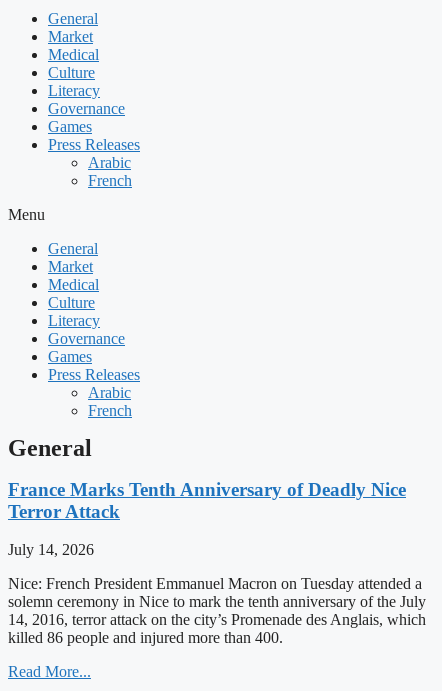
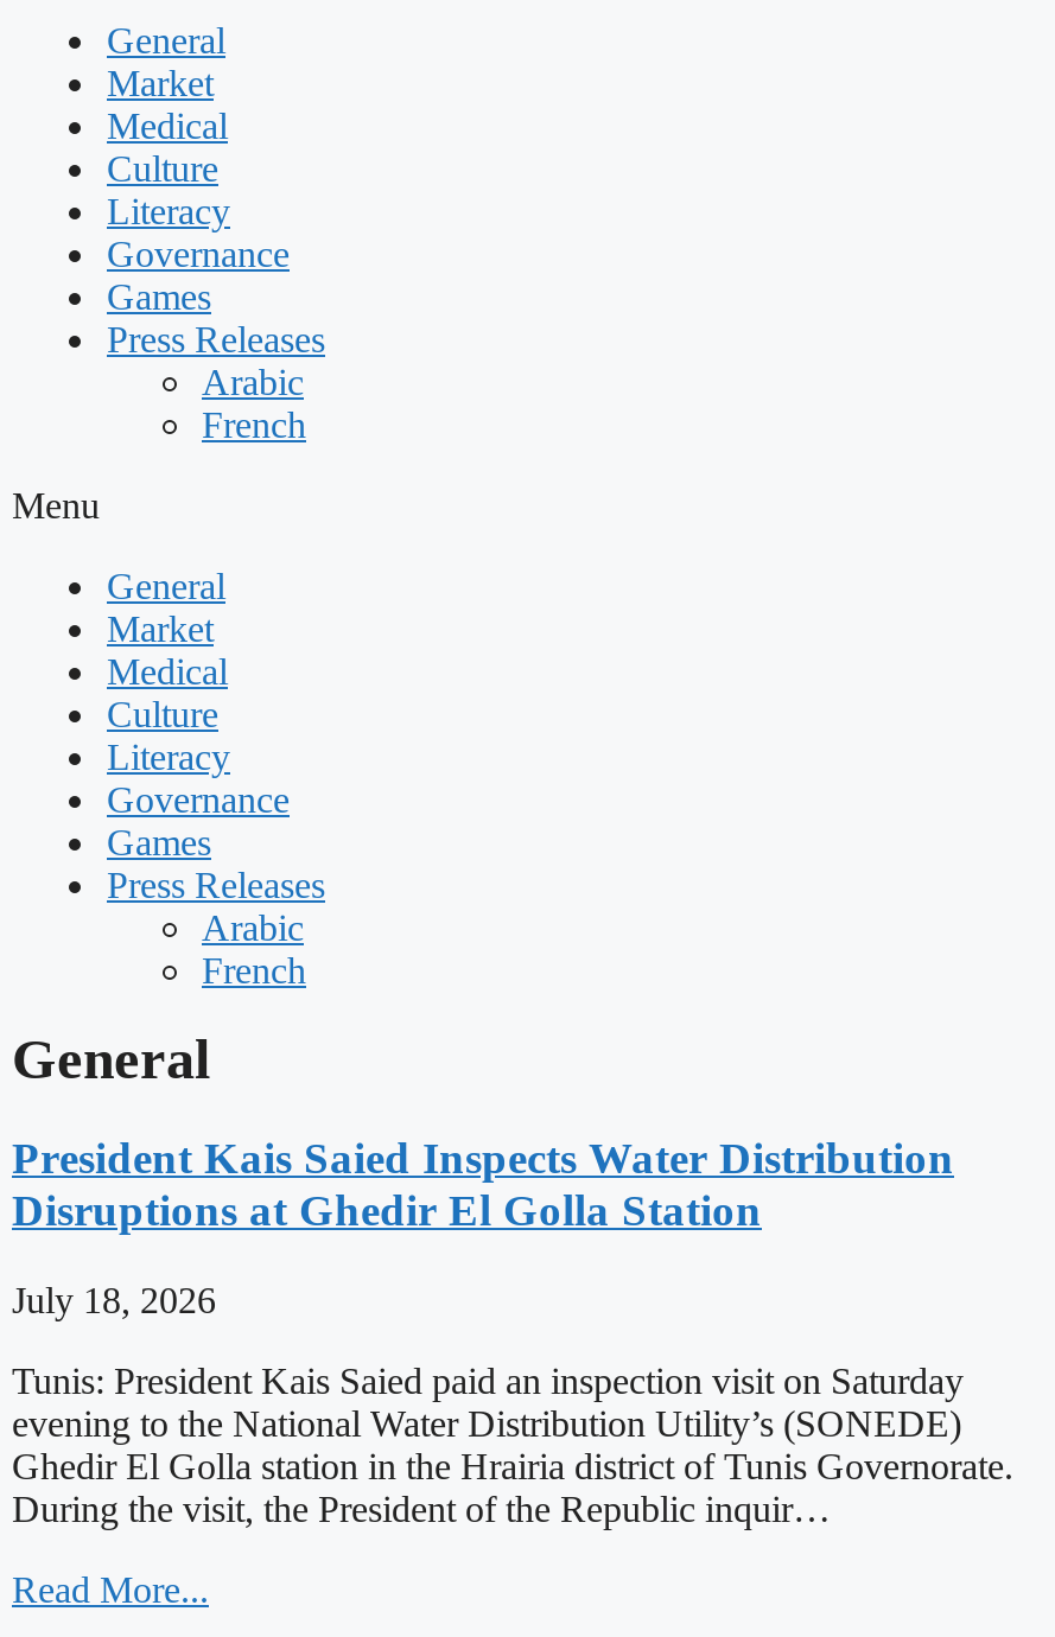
[8,479,406,522] France Marks Tenth Anniversary of Deadly Nice | Terror Attack -> [12,1132,954,1234] President Kais Saied Inspects Water Distribution | Disruptions at Ghedir El Golla Station
[8,541,94,558] July 14, 2026 -> [12,1281,216,1321] July 18, 2026
[8,575,426,646] Nice: French President Emmanuel Macron on Tuesday attended a | solemn ceremony in Nice to mark the tenth anniversary of the July | 14, 2016, terror attack on the city’s Promenade des Anglais, which | killed 86 people and injured more than 400. -> [12,1362,1013,1530] Tunis: President Kais Saied paid an inspection visit on Saturday | evening to the National Water Distribution Utility’s (SONEDE) | Ghedir El Golla station in the Hrairia district of Tunis Governorate. | During the visit, the President of the Republic inquir…

